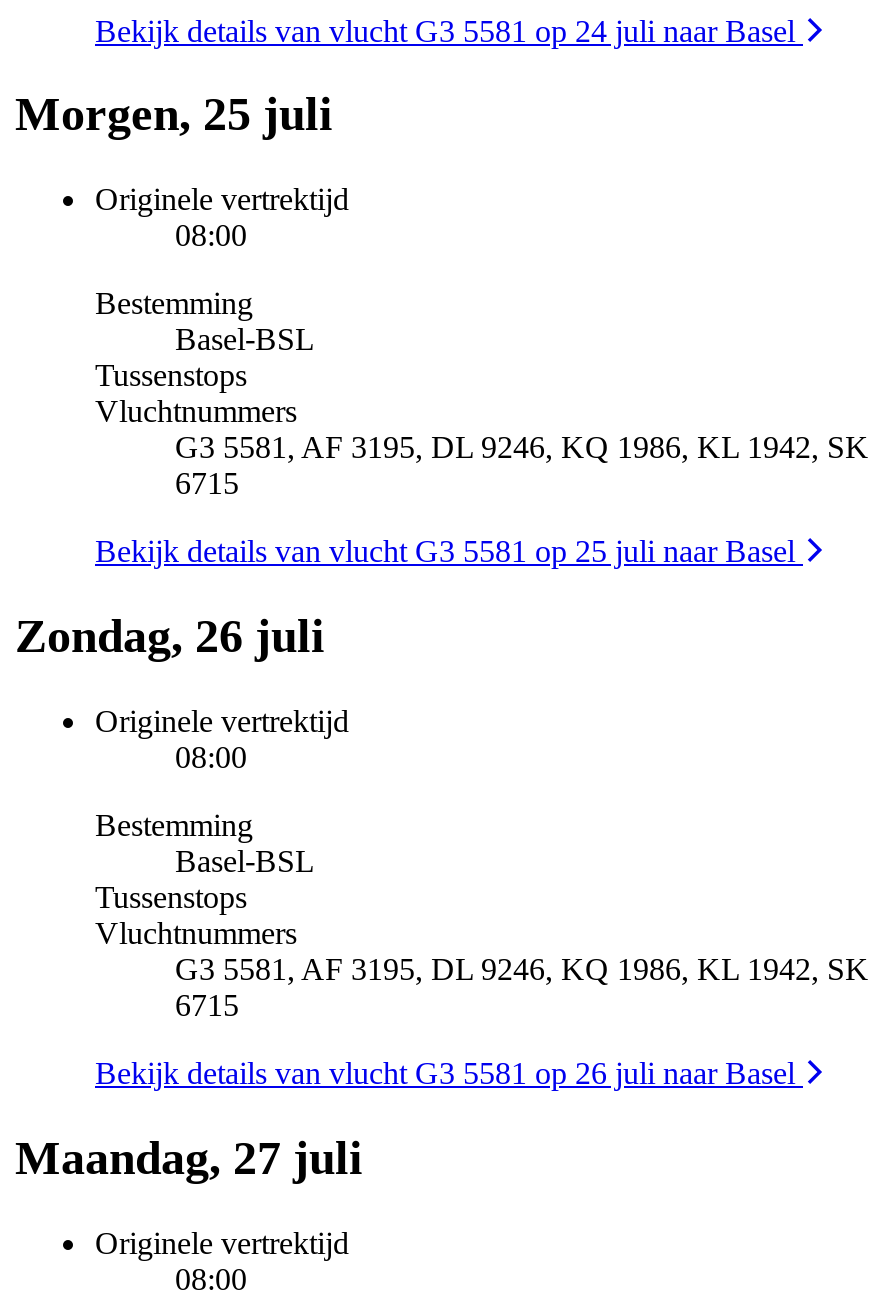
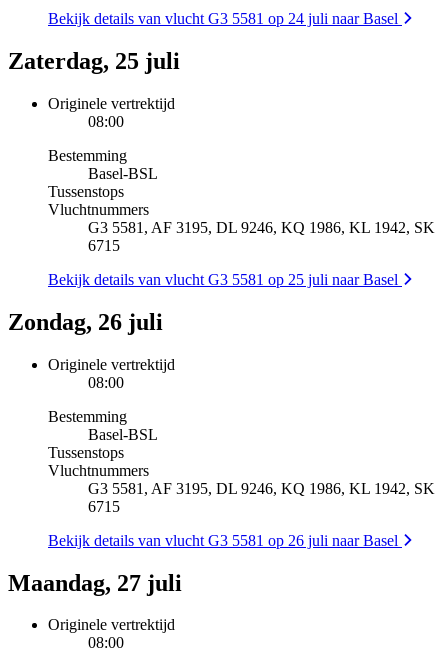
[15,89,333,141] Morgen, 25 juli -> [8,48,180,74] Zaterdag, 25 juli

